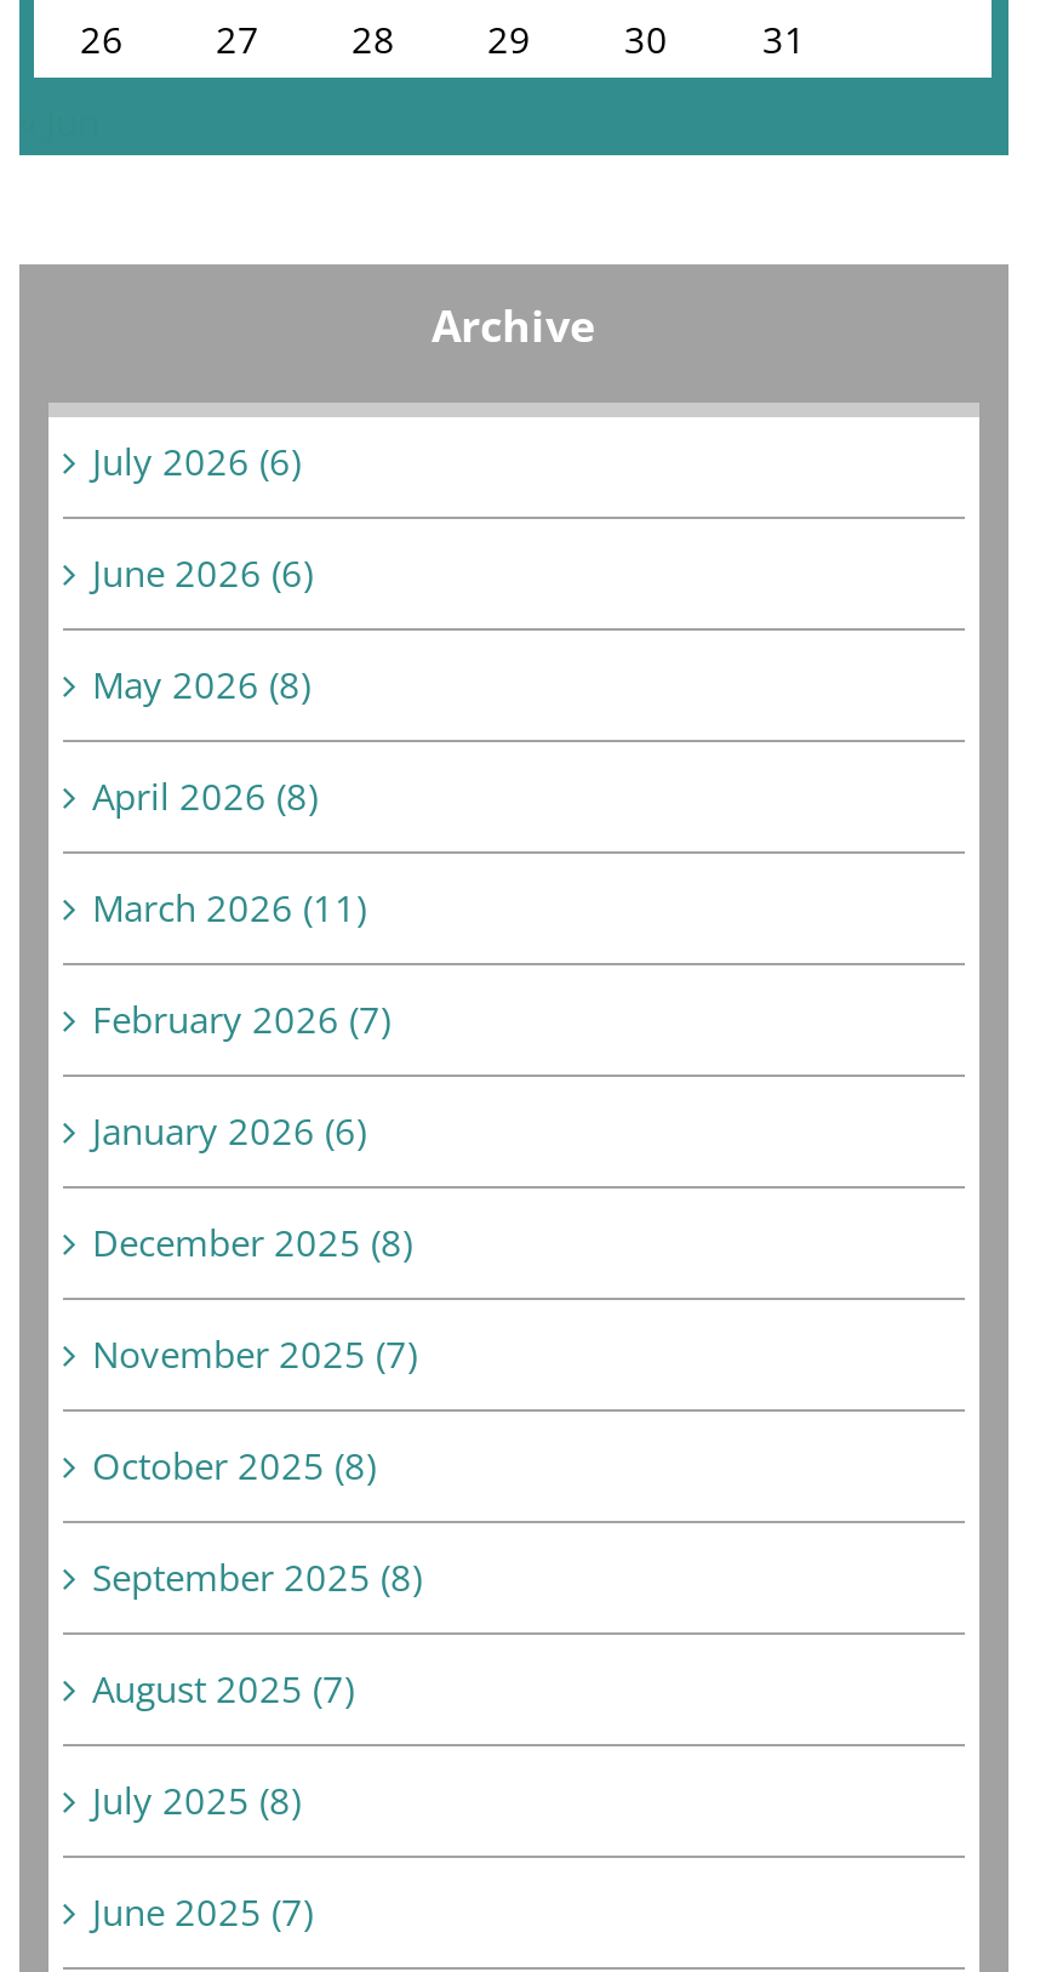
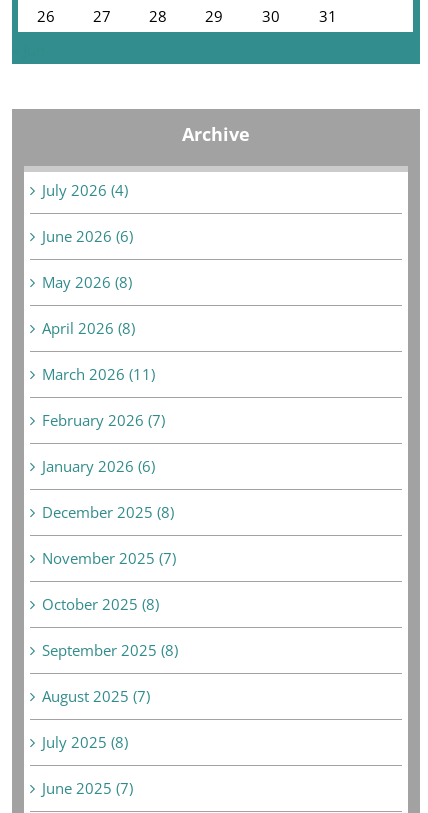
[92,436,301,485] July 2026 (6) -> [42,180,128,200] July 2026 (4)

